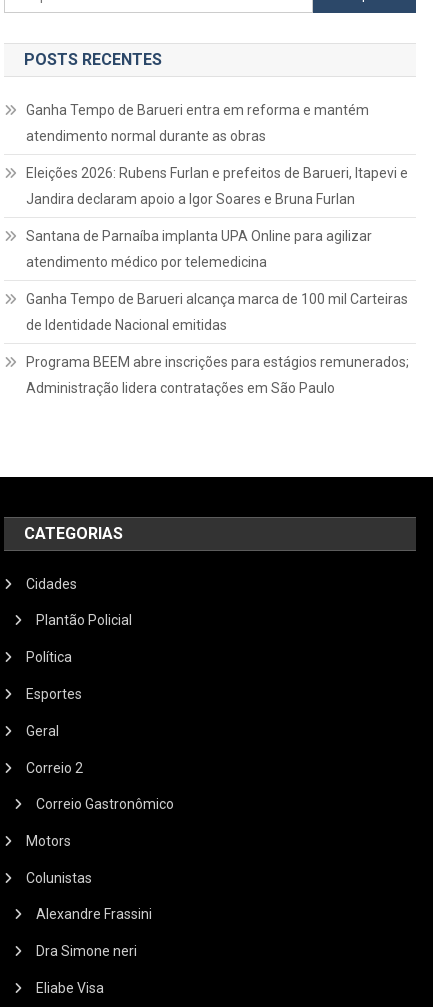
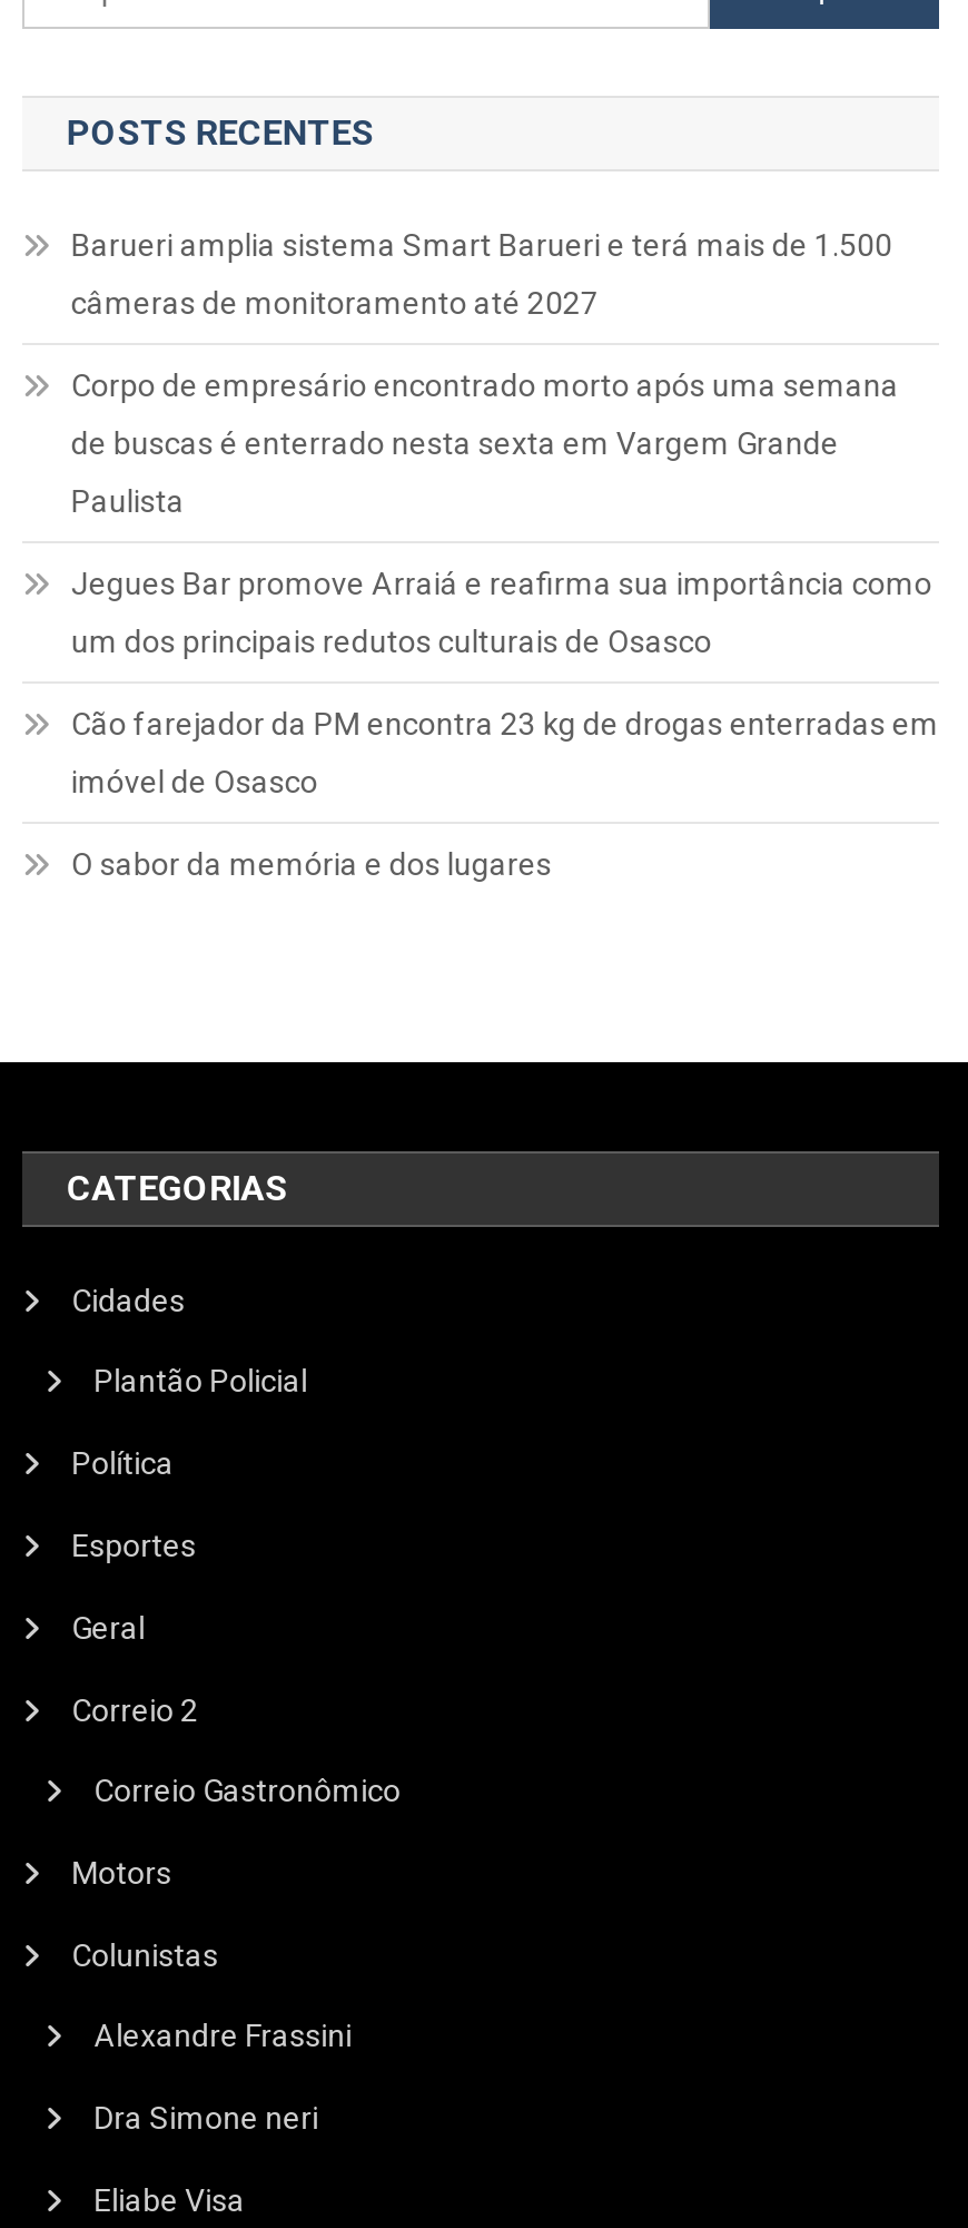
[26,102,369,118] Ganha Tempo de Barueri entra em reforma e mantém -> [71,226,892,262] Barueri amplia sistema Smart Barueri e terá mais de 1.500
[26,128,266,144] atendimento normal durante as obras -> [71,284,598,320] câmeras de monitoramento até 2027
[26,165,408,181] Eleições 2026: Rubens Furlan e prefeitos de Barueri, Itapevi e -> [71,367,899,402] Corpo de empresário encontrado morto após uma semana
[26,191,355,207] Jandira declaram apoio a Igor Soares e Bruna Furlan -> [71,425,839,460] de buscas é enterrado nesta sexta em Vargem Grande
[26,228,372,244] Santana de Parnaíba implanta UPA Online para agilizar -> [71,483,184,518] Paulista
[26,254,267,270] atendimento médico por telemedicina -> [71,565,932,601] Jegues Bar promove Arraiá e reafirma sua importância como
[26,291,408,307] Ganha Tempo de Barueri alcança marca de 100 mil Carteiras -> [71,623,712,658] um dos principais redutos culturais de Osasco
[26,317,227,333] de Identidade Nacional emitidas -> [71,705,939,741] Cão farejador da PM encontra 23 kg de drogas enterradas em
[26,354,409,370] Programa BEEM abre inscrições para estágios remunerados; -> [71,763,318,799] imóvel de Osasco
[26,380,335,396] Administração lidera contratações em São Paulo -> [71,846,552,881] O sabor da memória e dos lugares

